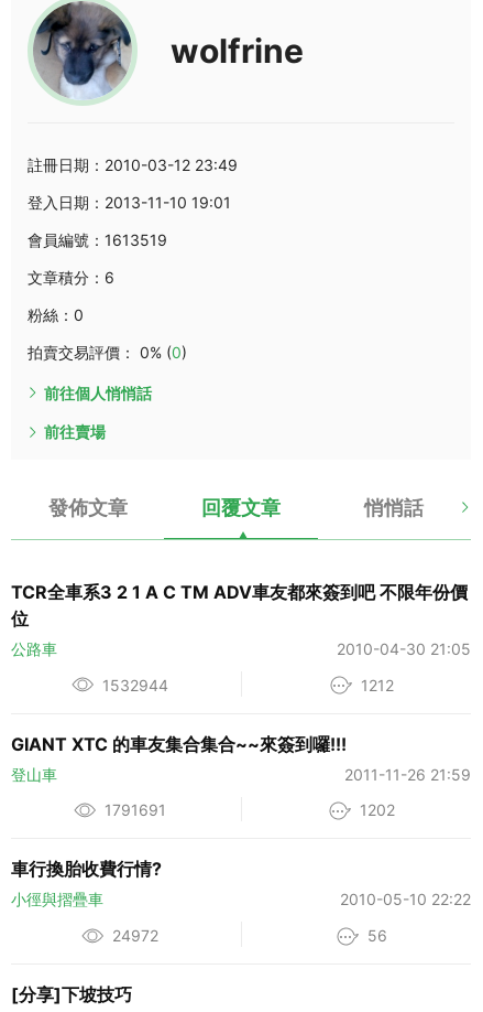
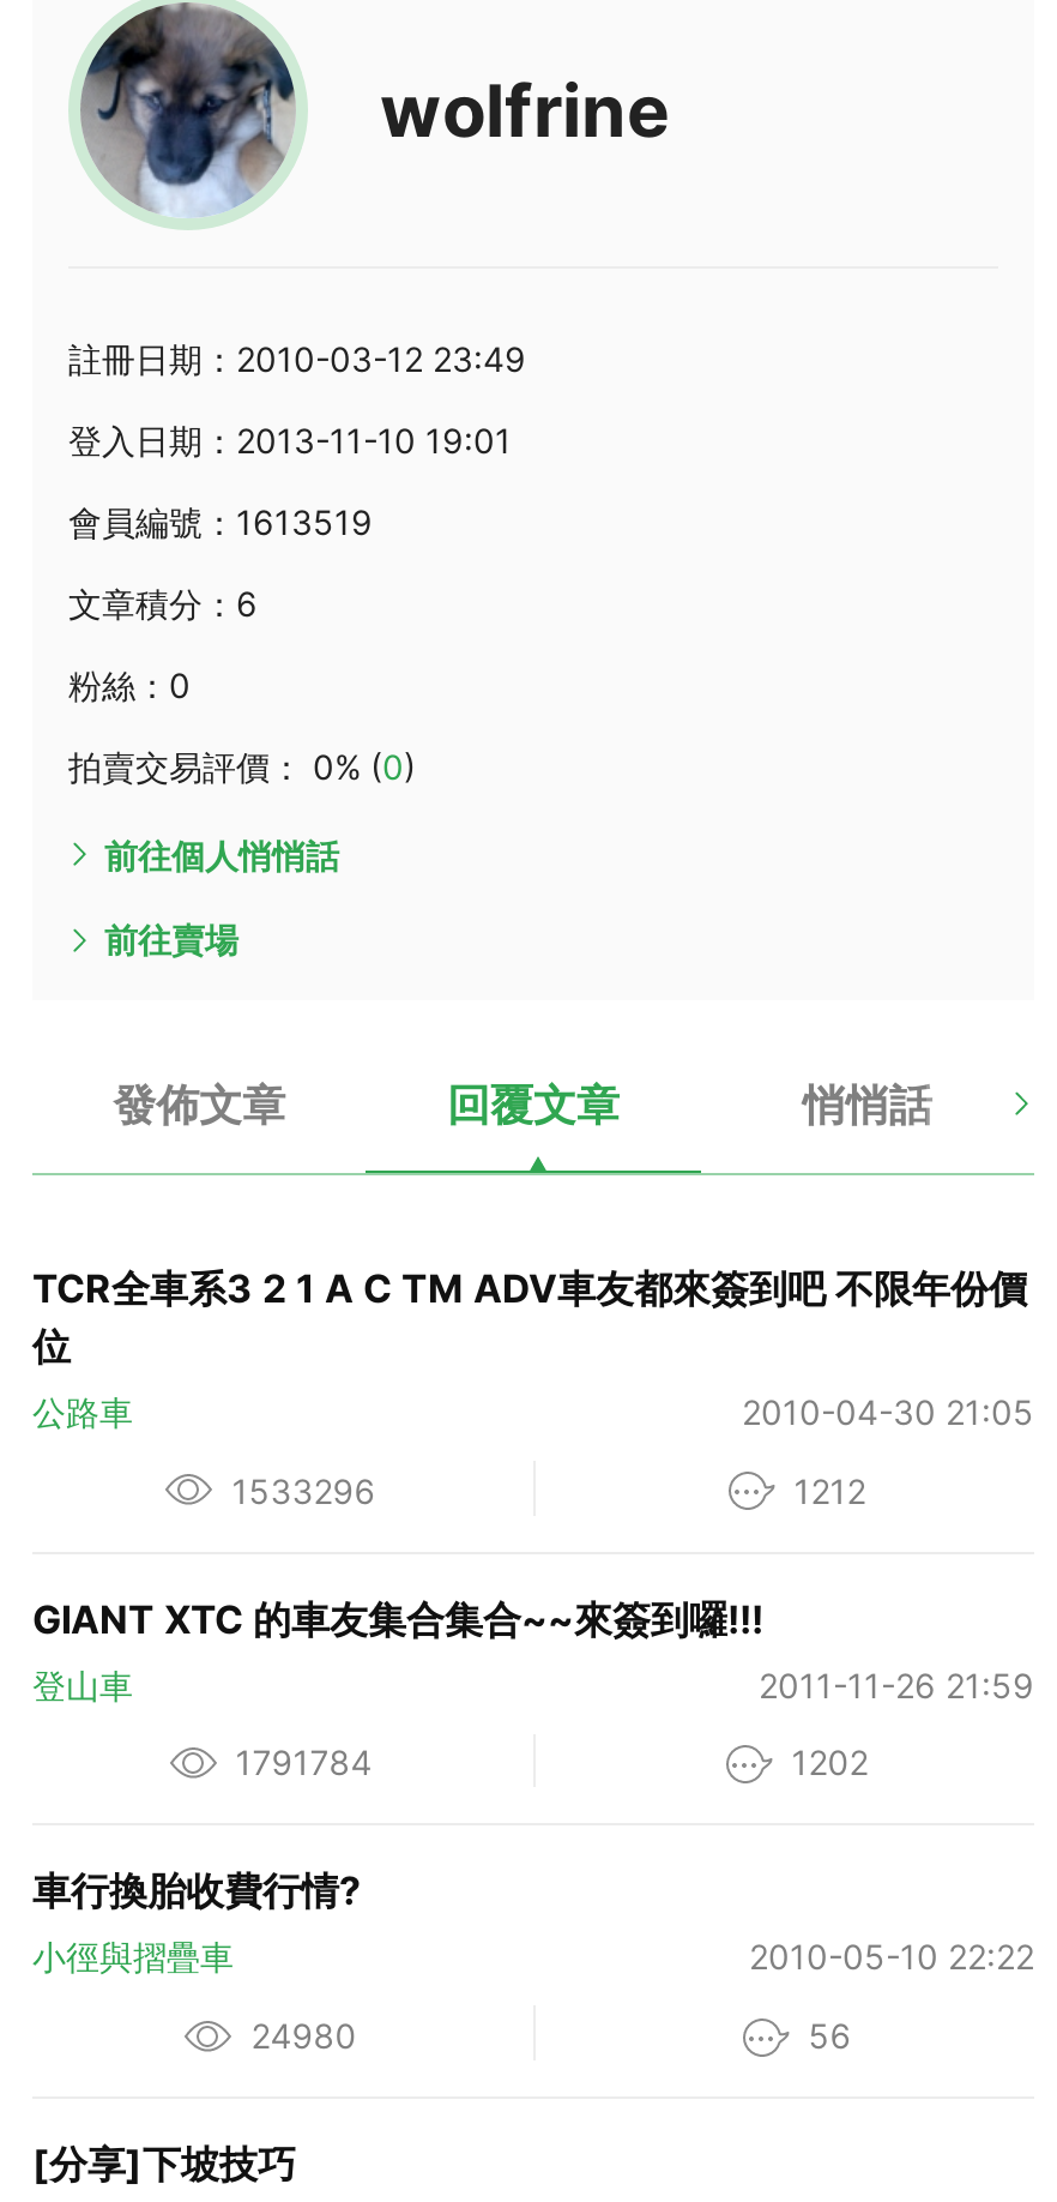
[103,676,169,694] 1532944 -> [232,1470,376,1511] 1533296
[105,801,166,820] 1791691 -> [236,1742,372,1783] 1791784
[112,926,159,945] 24972 -> [251,2015,356,2056] 24980

